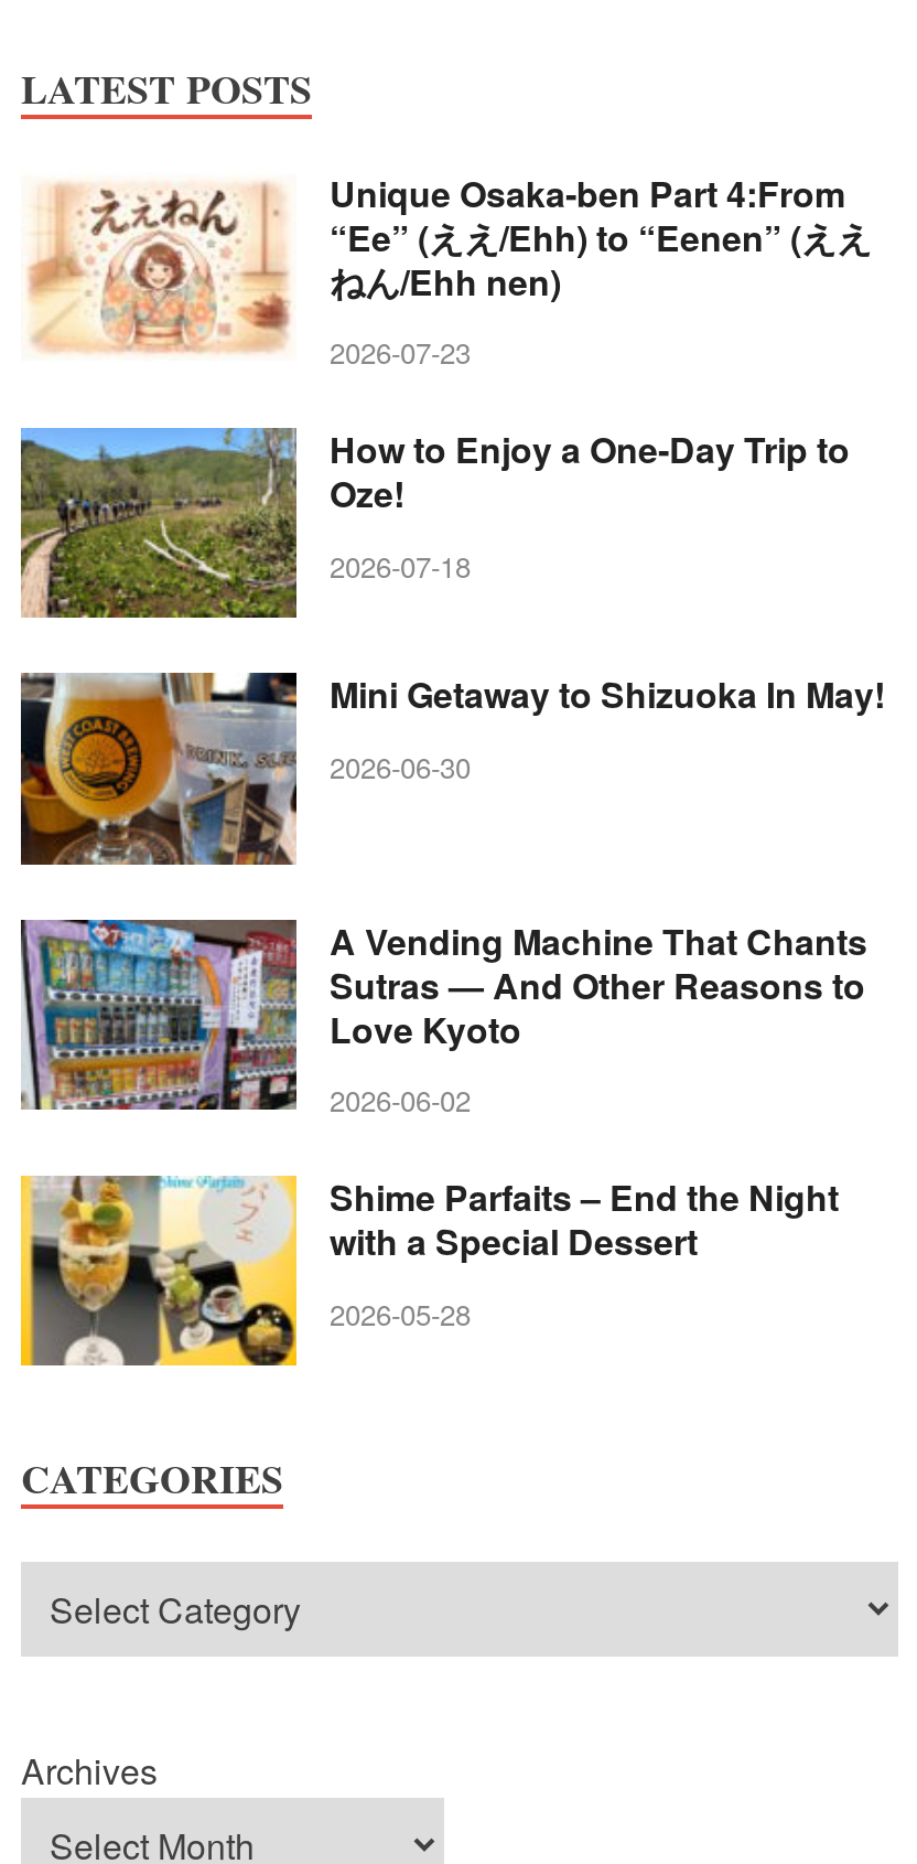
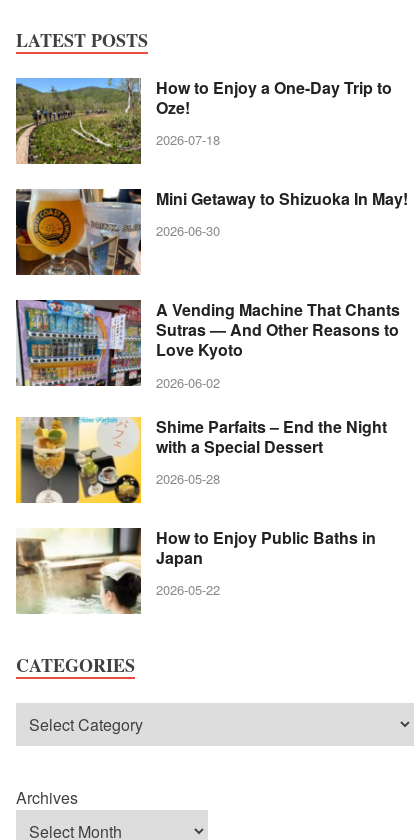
[25,167,872,373] [image] | Unique Osaka-ben Part 4:From | “Ee” (ええ/Ehh) to “Eenen” (ええ | ねん/Ehh nen) | 2026-07-23 -> none
moved [17,424,885,1335] -> [14,75,408,488]: [image] | How to Enjoy a One-Day Trip to | Oze! | ... | with a Special Dessert | 2026-05-28
none -> [15,526,376,615] [image] | How to Enjoy Public Baths in | Japan | 2026-05-22

